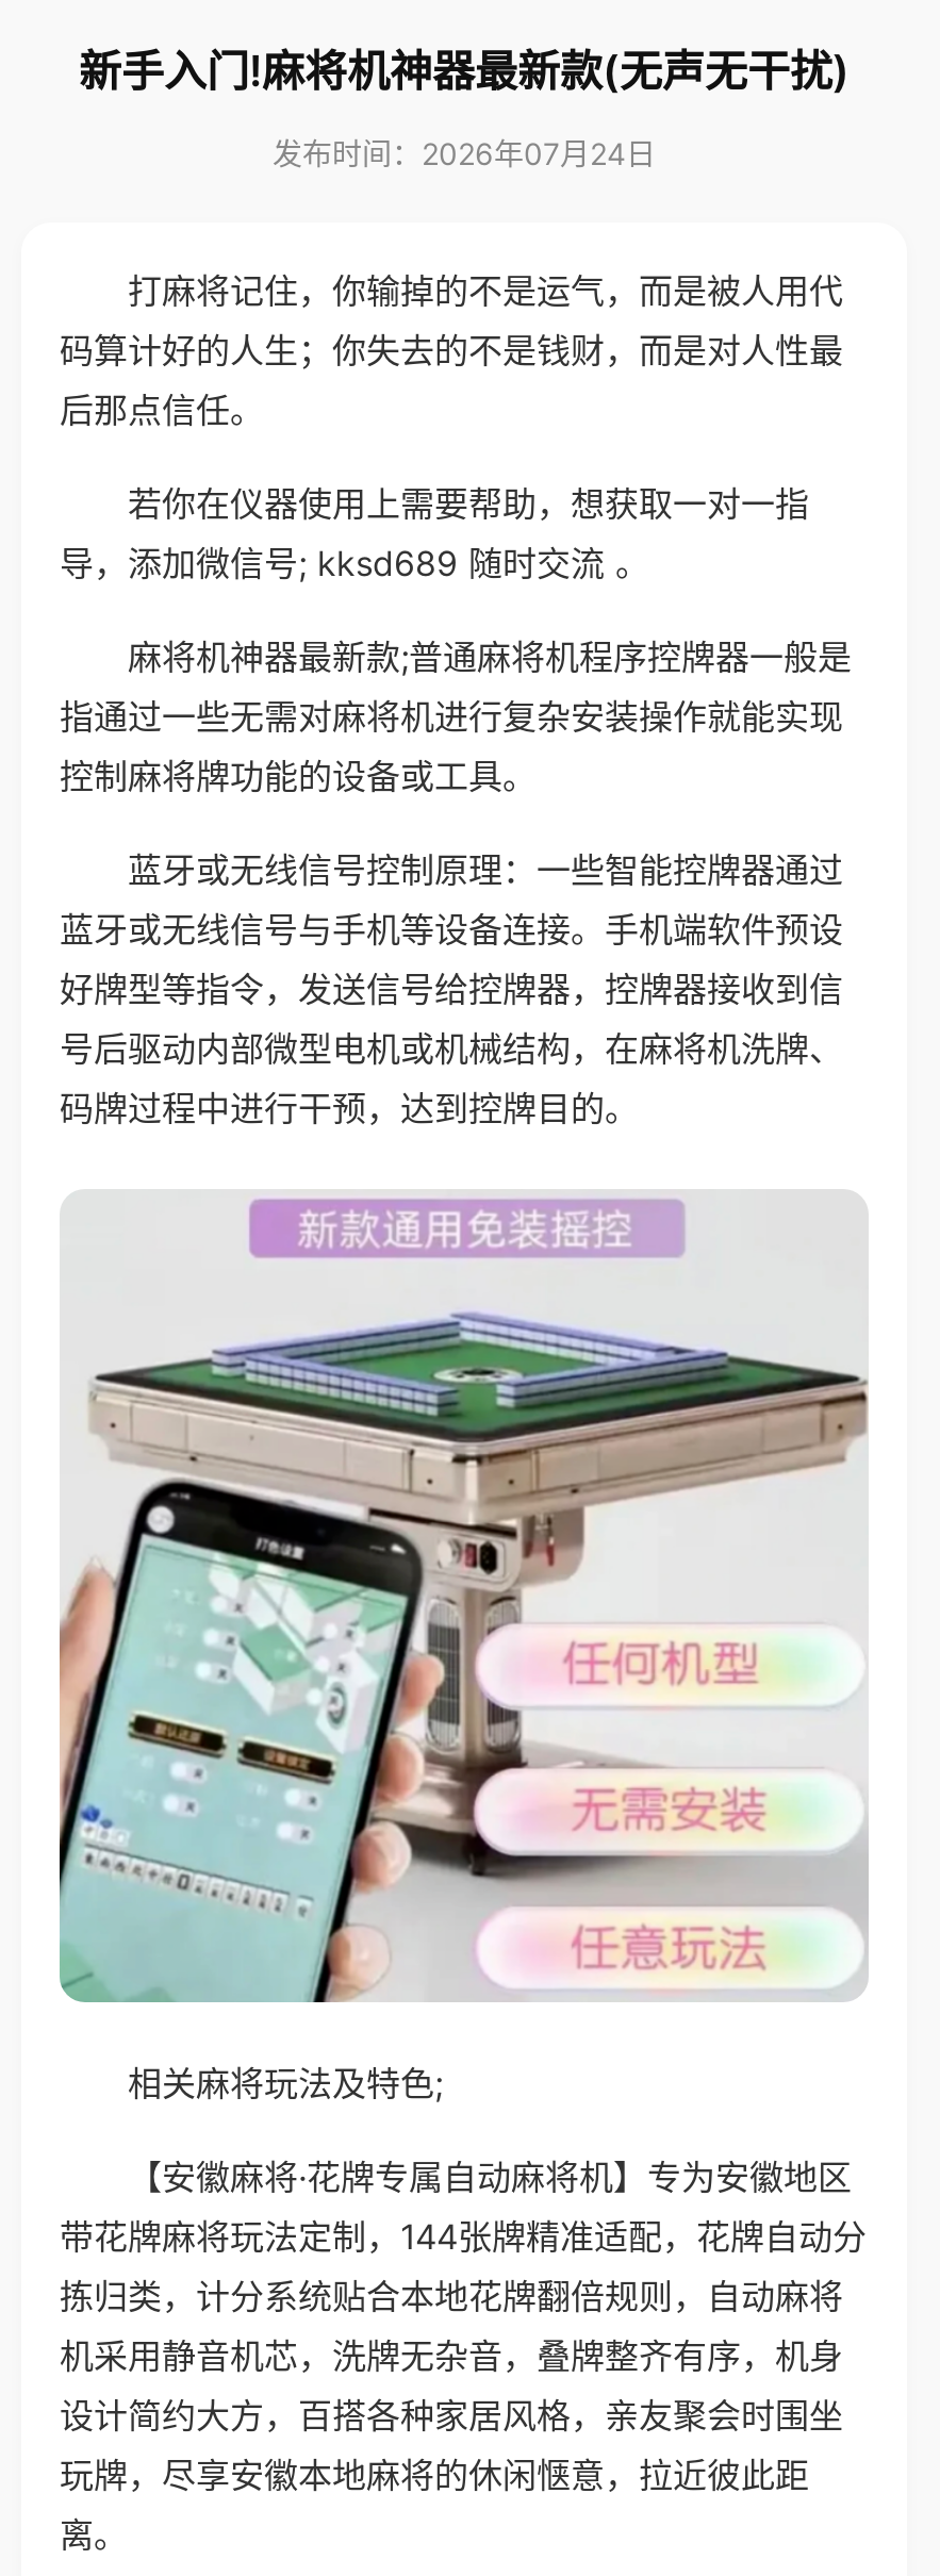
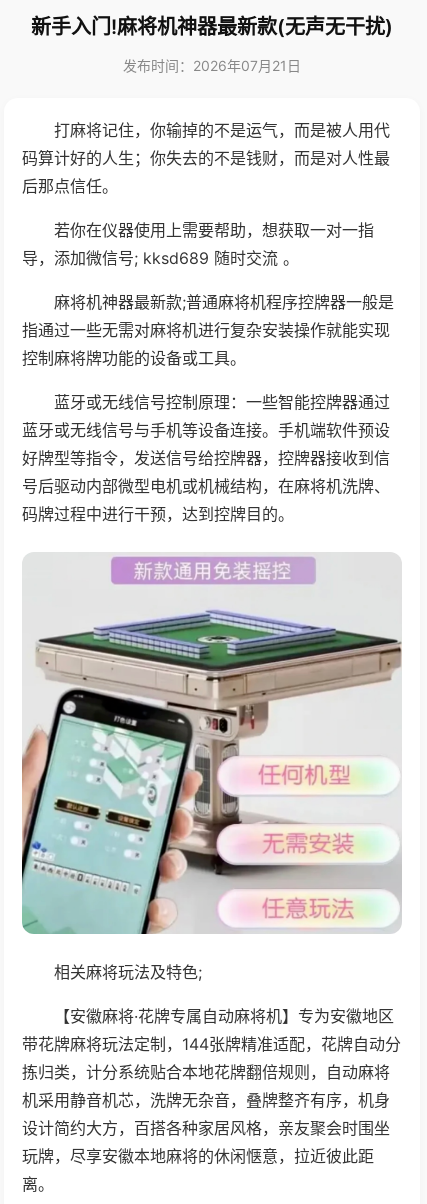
[273,135,656,171] 发布时间：2026年07月24日 -> [123,57,301,74] 发布时间：2026年07月21日

